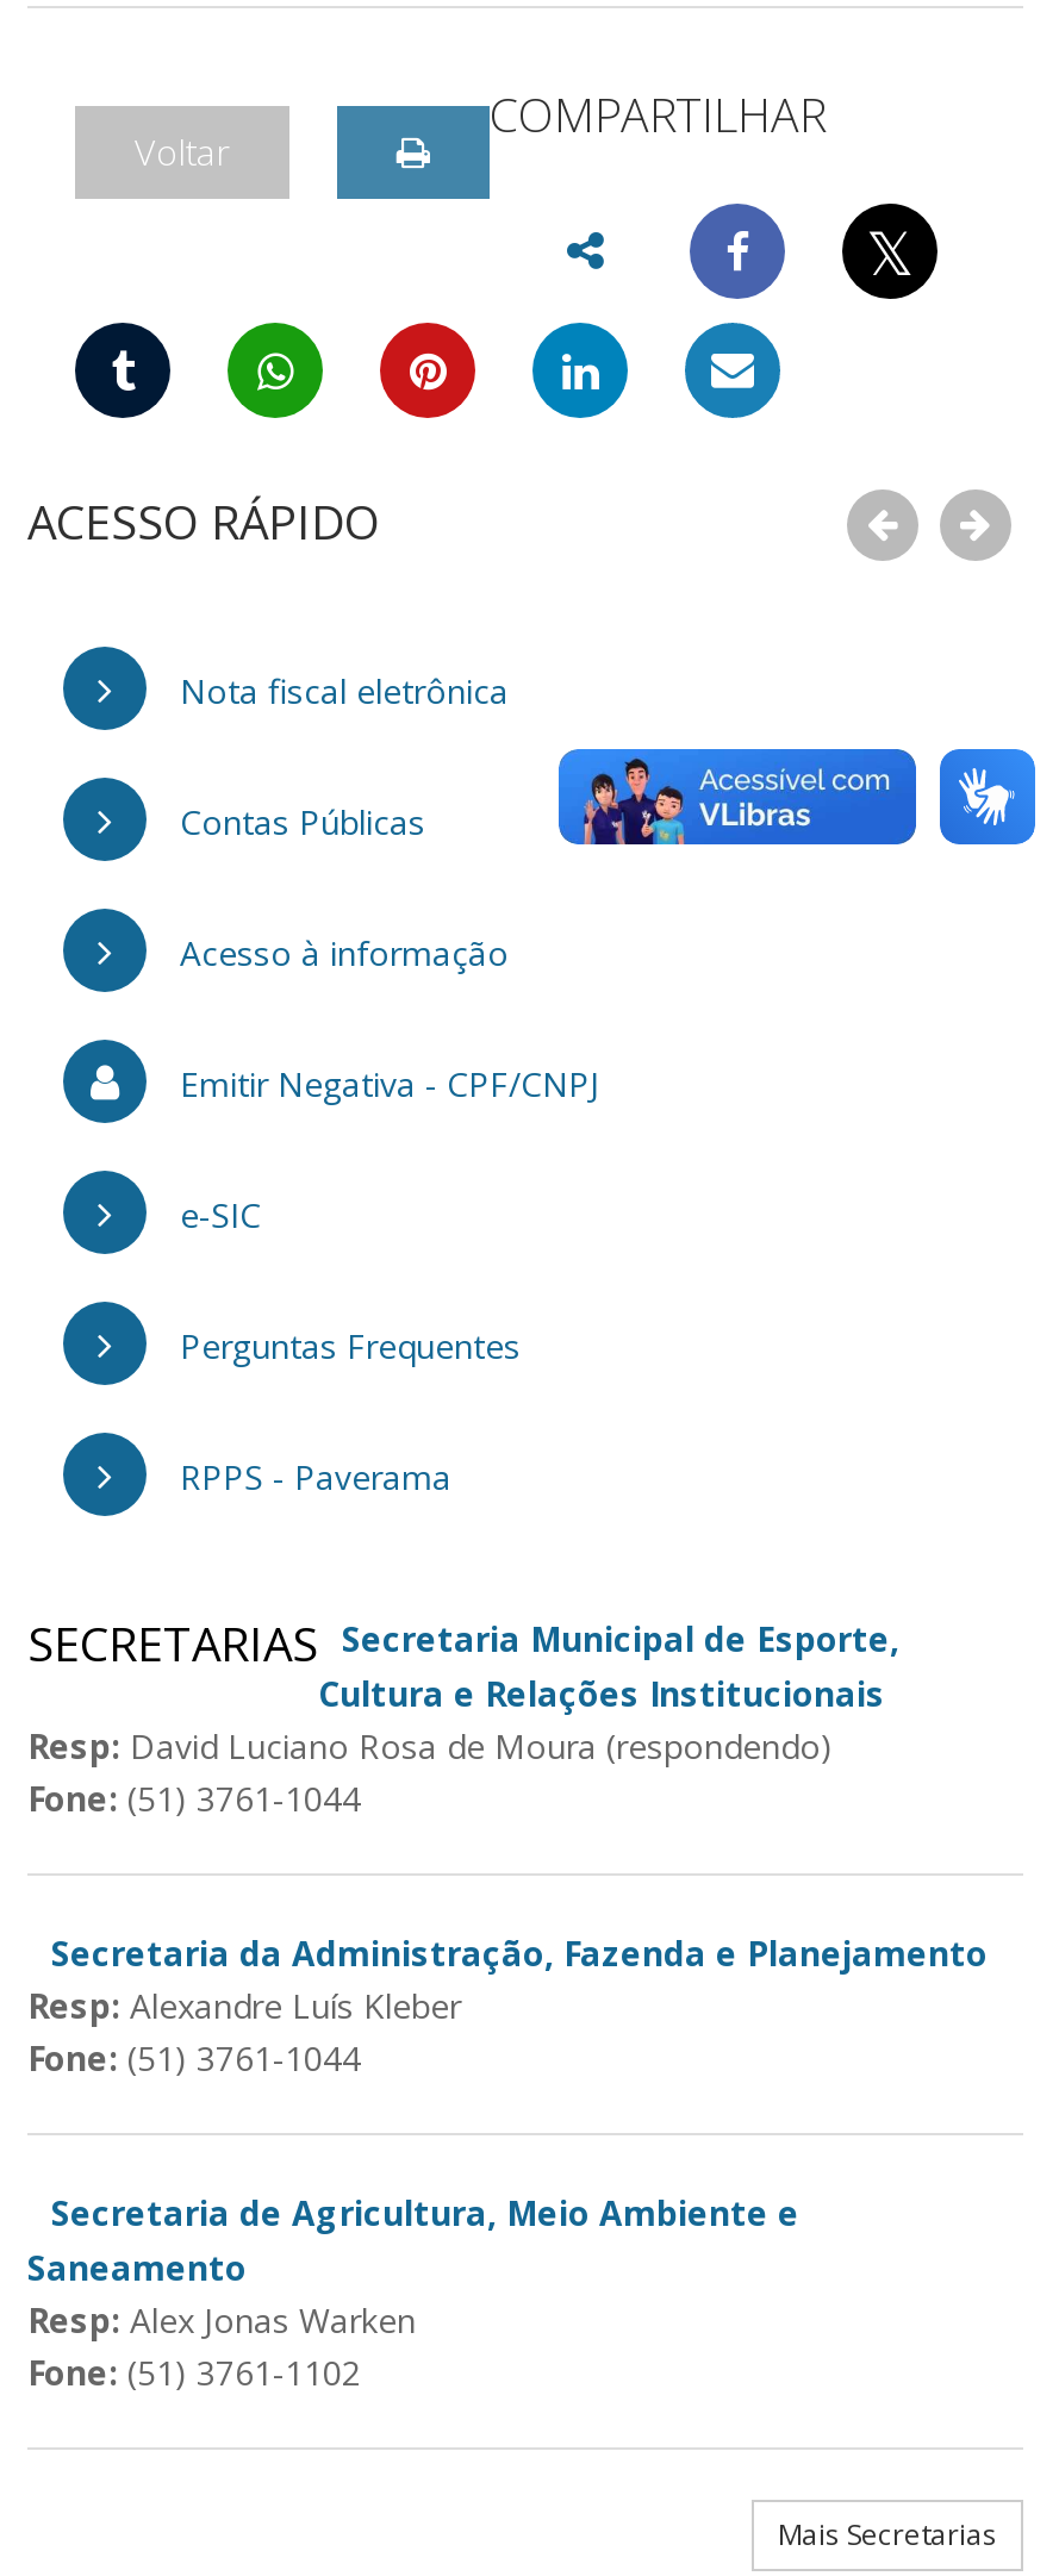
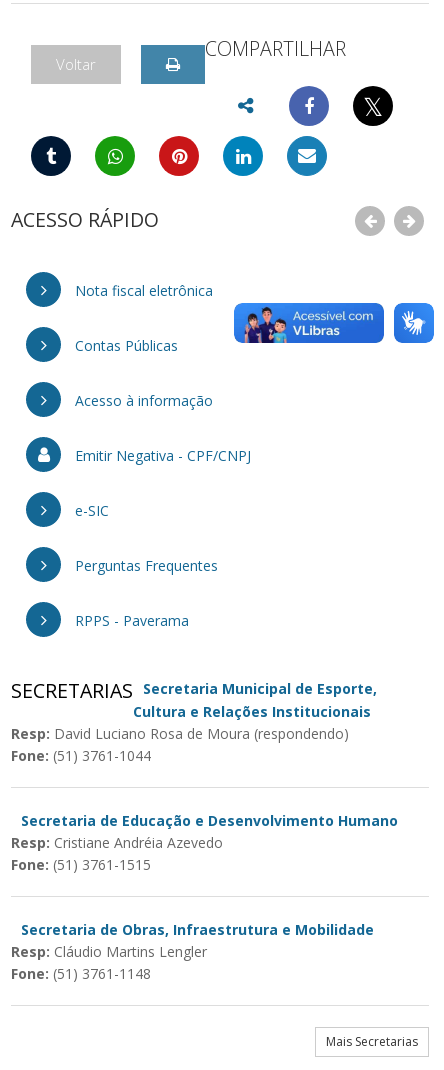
[556,721,918,847] [image] -> [233,302,385,355] [image]
[937,721,1038,847] [image] -> [393,302,435,355] [image]
[27,1931,988,2081] Secretaria da Administração, Fazenda e Planejamento | Resp: Alexandre Luís Kleber | Fone: (51) 3761-1044 -> [11,811,398,874] Secretaria de Educação e Desenvolvimento Humano | Resp: Cristiane Andréia Azevedo | Fone: (51) 3761-1515
[27,2190,799,2395] Secretaria de Agricultura, Meio Ambiente e | Saneamento | Resp: Alex Jonas Warken | Fone: (51) 3761-1102 -> [11,920,374,983] Secretaria de Obras, Infraestrutura e Mobilidade | Resp: Cláudio Martins Lengler | Fone: (51) 3761-1148

